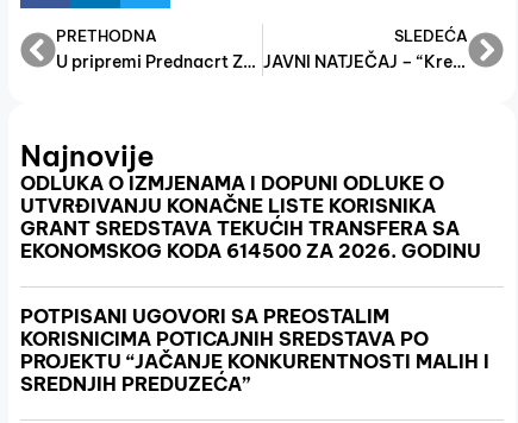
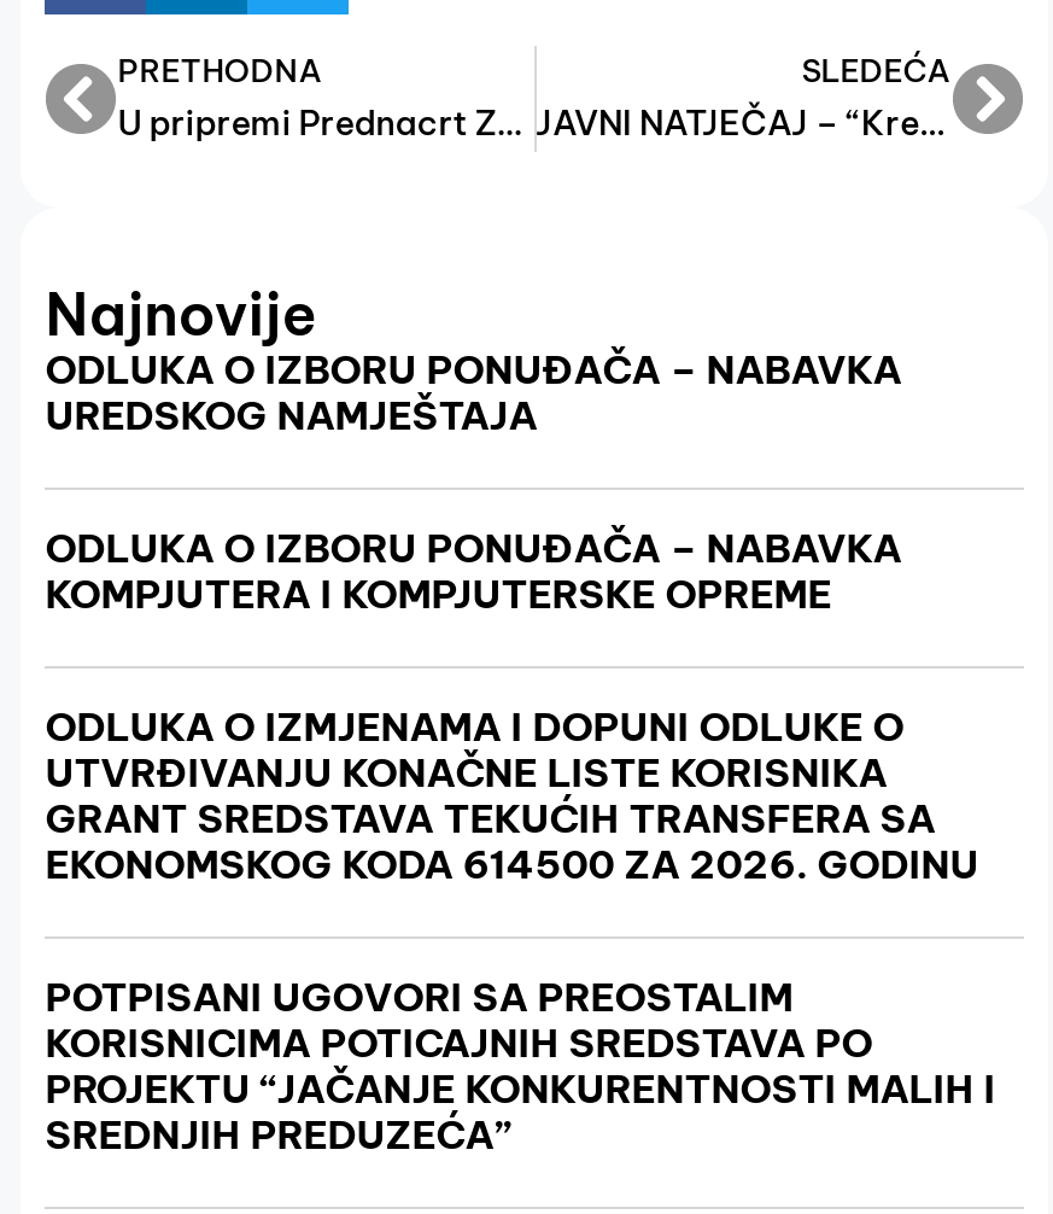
none -> [45,345,902,618] ODLUKA O IZBORU PONUĐAČA – NABAVKA | UREDSKOG NAMJEŠTAJA | ODLUKA O IZBORU PONUĐAČA – NABAVKA | KOMPJUTERA I KOMPJUTERSKE OPREME

